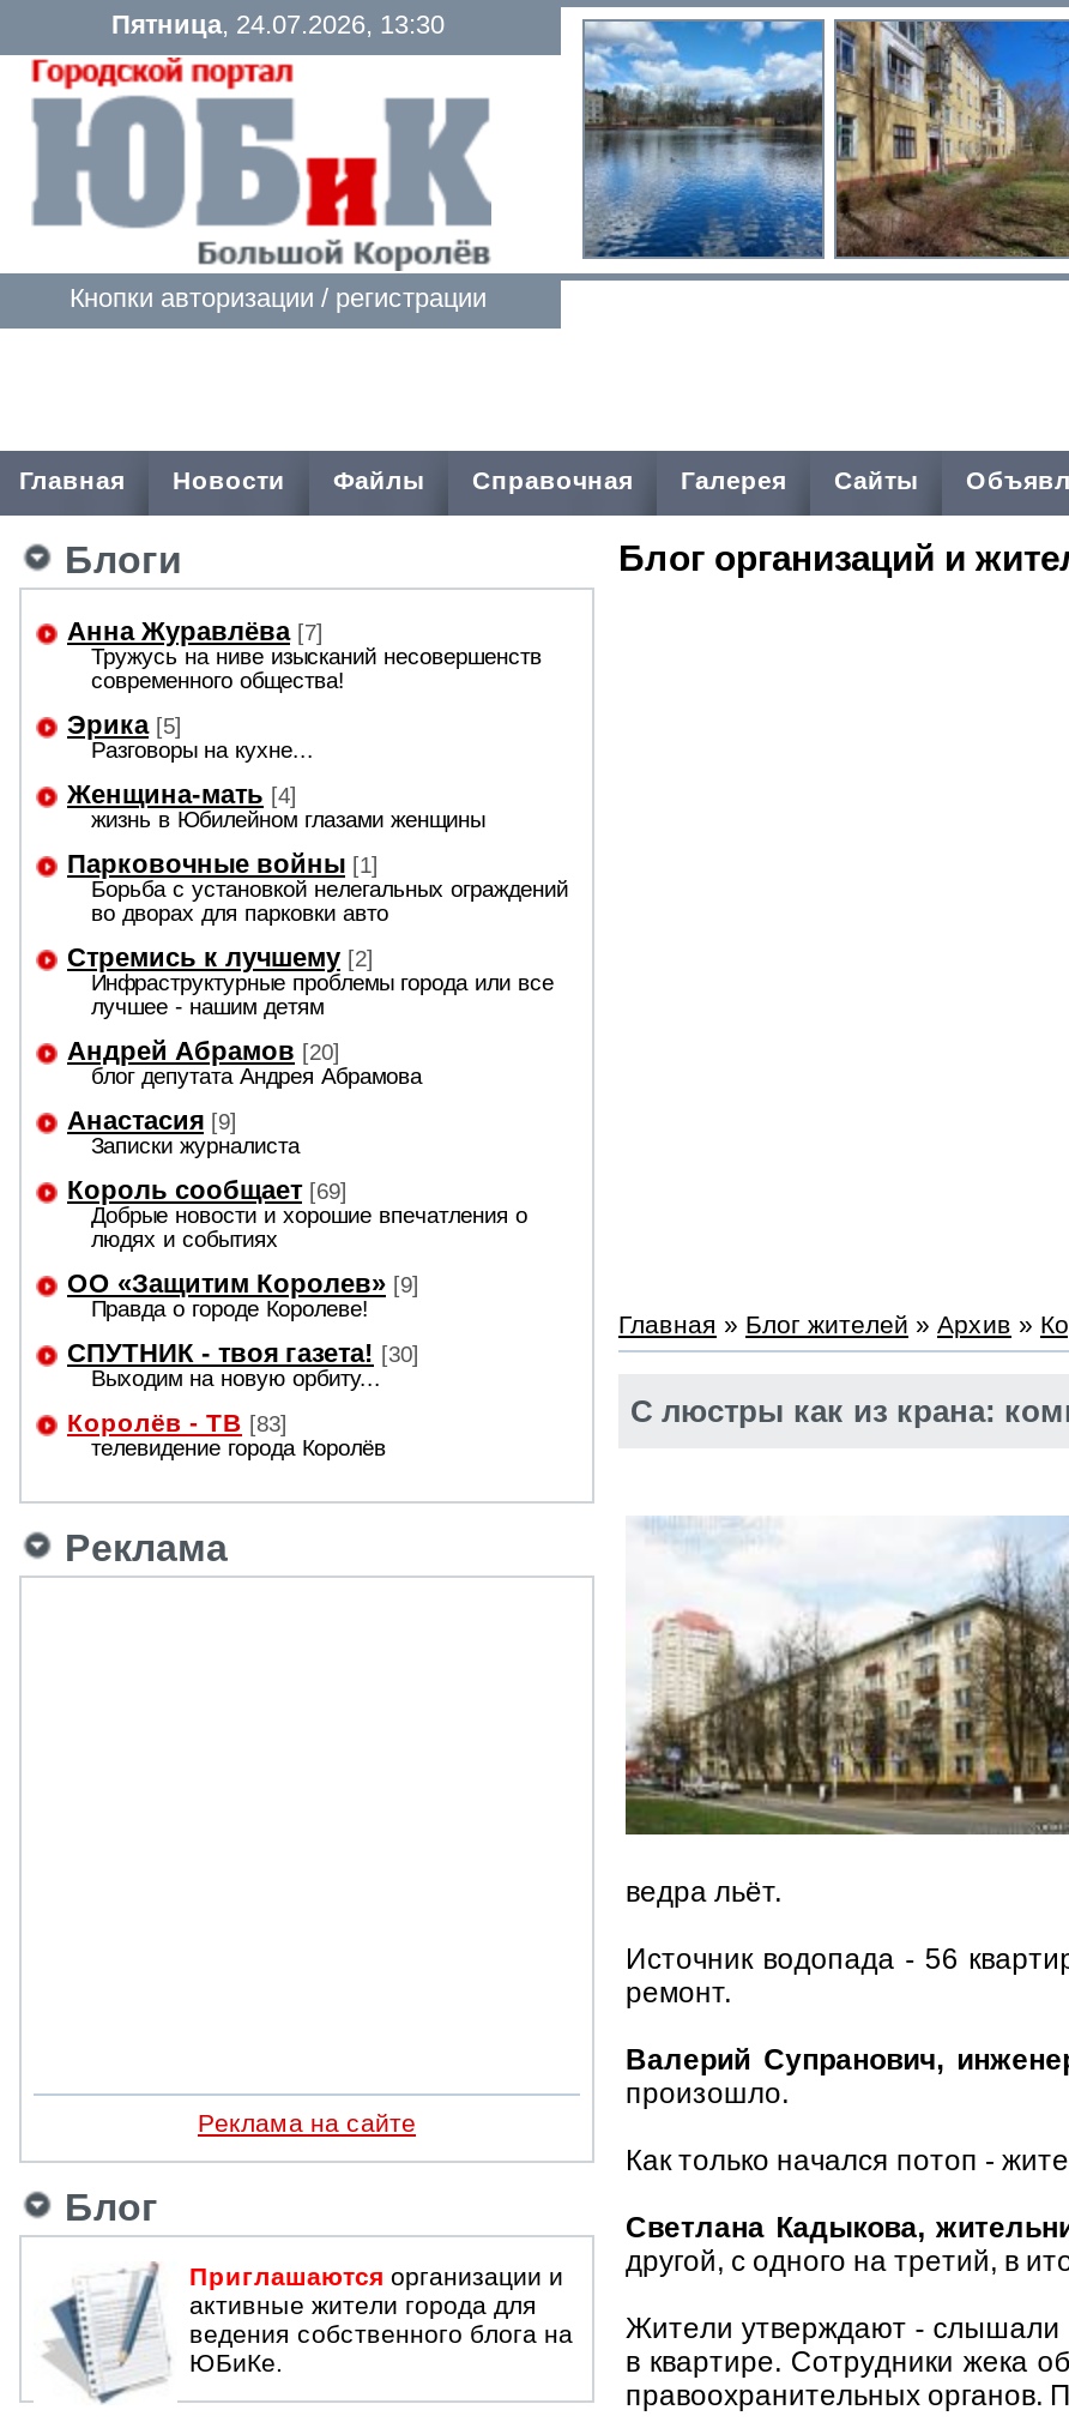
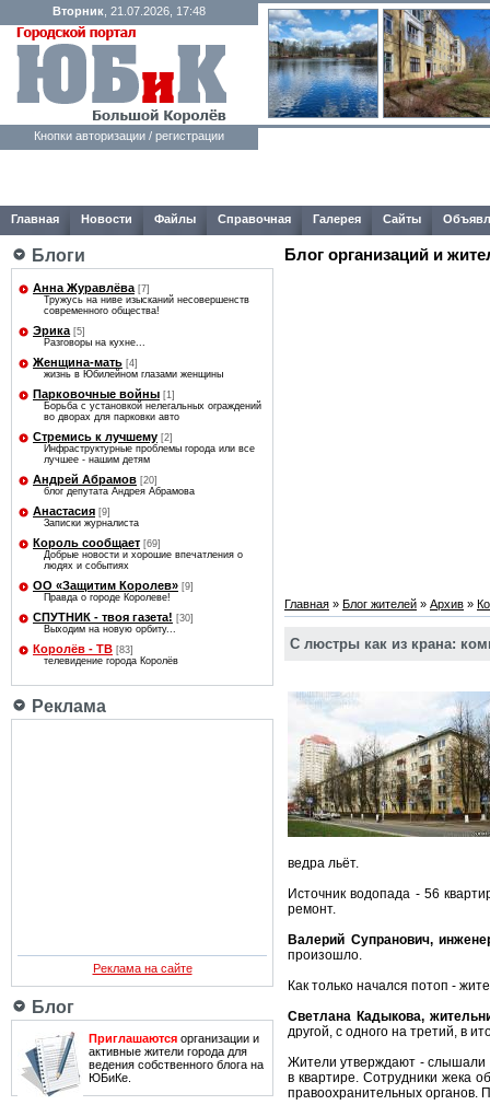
[111,10,445,38] Пятница, 24.07.2026, 13:30 -> [52,4,206,18] Вторник, 21.07.2026, 17:48

